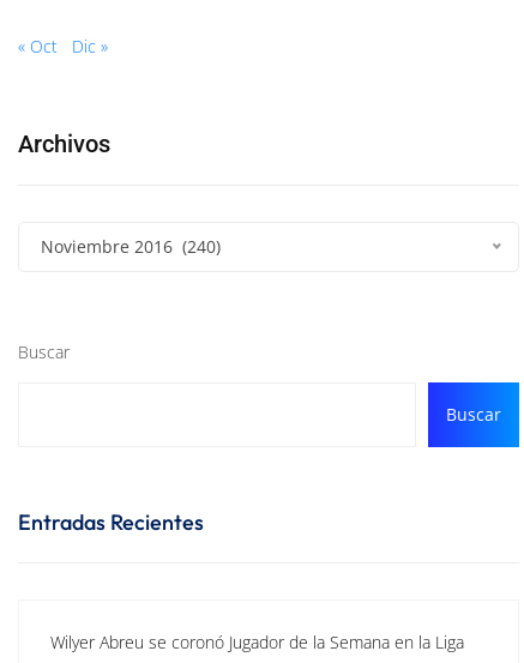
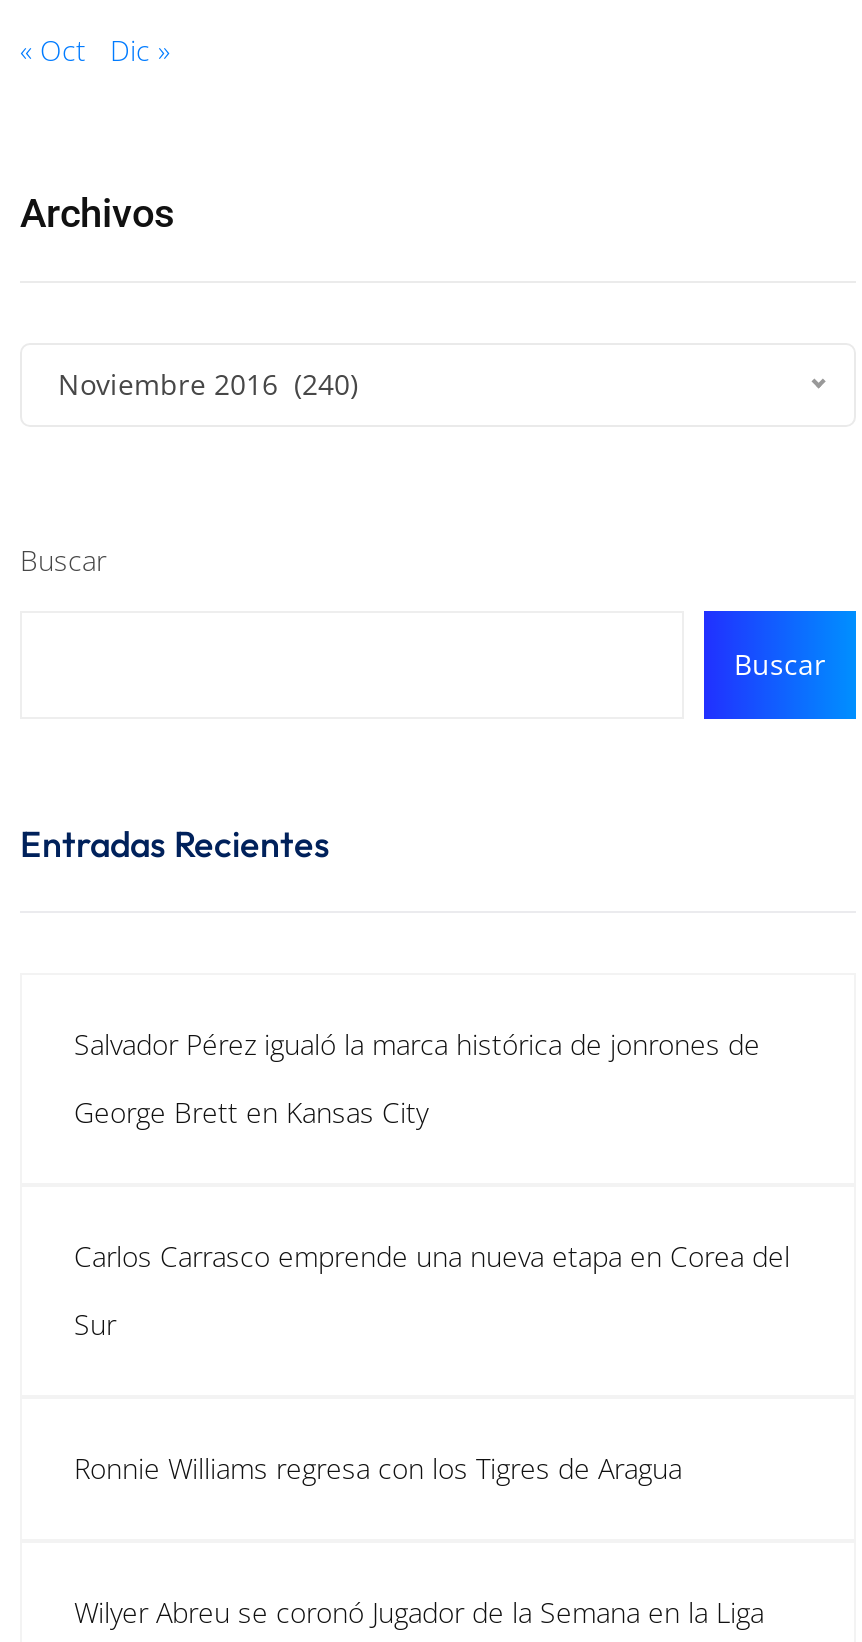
none -> [74,1025,760,1131] Salvador Pérez igualó la marca histórica de jonrones de | George Brett en Kansas City
none -> [74,1237,790,1343] Carlos Carrasco emprende una nueva etapa en Corea del | Sur
none -> [74,1449,682,1487] Ronnie Williams regresa con los Tigres de Aragua

